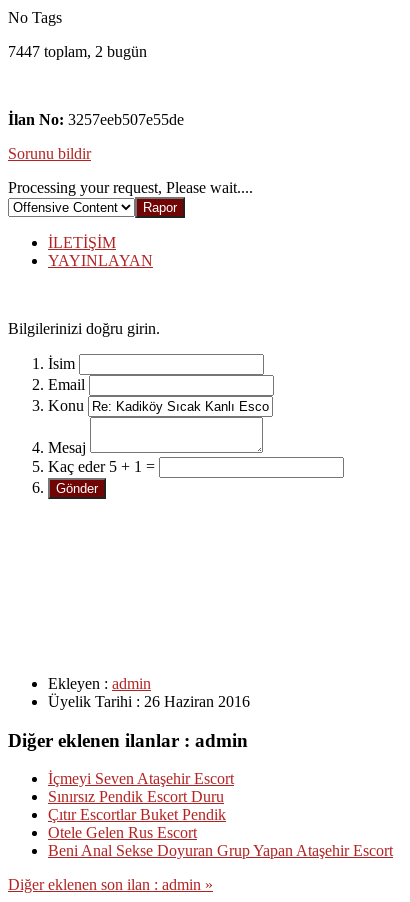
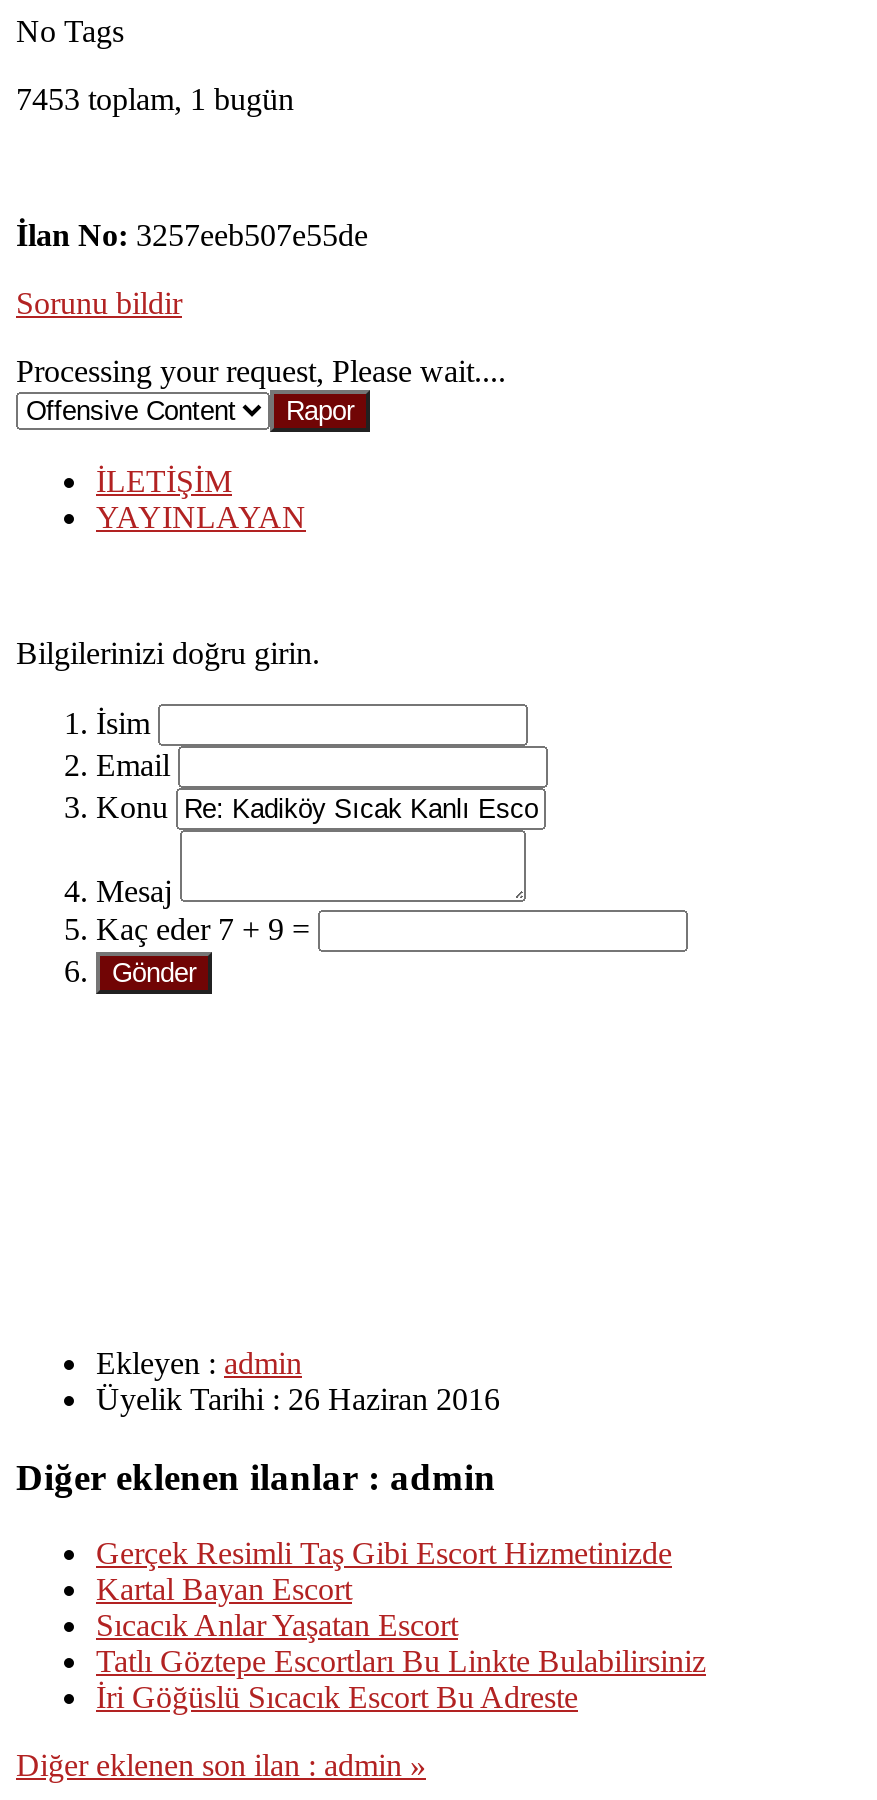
[8,43,147,60] 7447 toplam, 2 bugün -> [16,82,294,116] 7453 toplam, 1 bugün
[48,458,155,475] Kaç eder 5 + 1 = -> [96,912,310,946] Kaç eder 7 + 9 =
[48,770,393,859] İçmeyi Seven Ataşehir Escort | Sınırsız Pendik Escort Duru | Çıtır Escortlar Buket Pendik | Otele Gelen Rus Escort | Beni Anal Sekse Doyuran Grup Yapan Ataşehir Escort -> [96,1537,706,1715] Gerçek Resimli Taş Gibi Escort Hizmetinizde | Kartal Bayan Escort | Sıcacık Anlar Yaşatan Escort | Tatlı Göztepe Escortları Bu Linkte Bulabilirsiniz | İri Göğüslü Sıcacık Escort Bu Adreste

